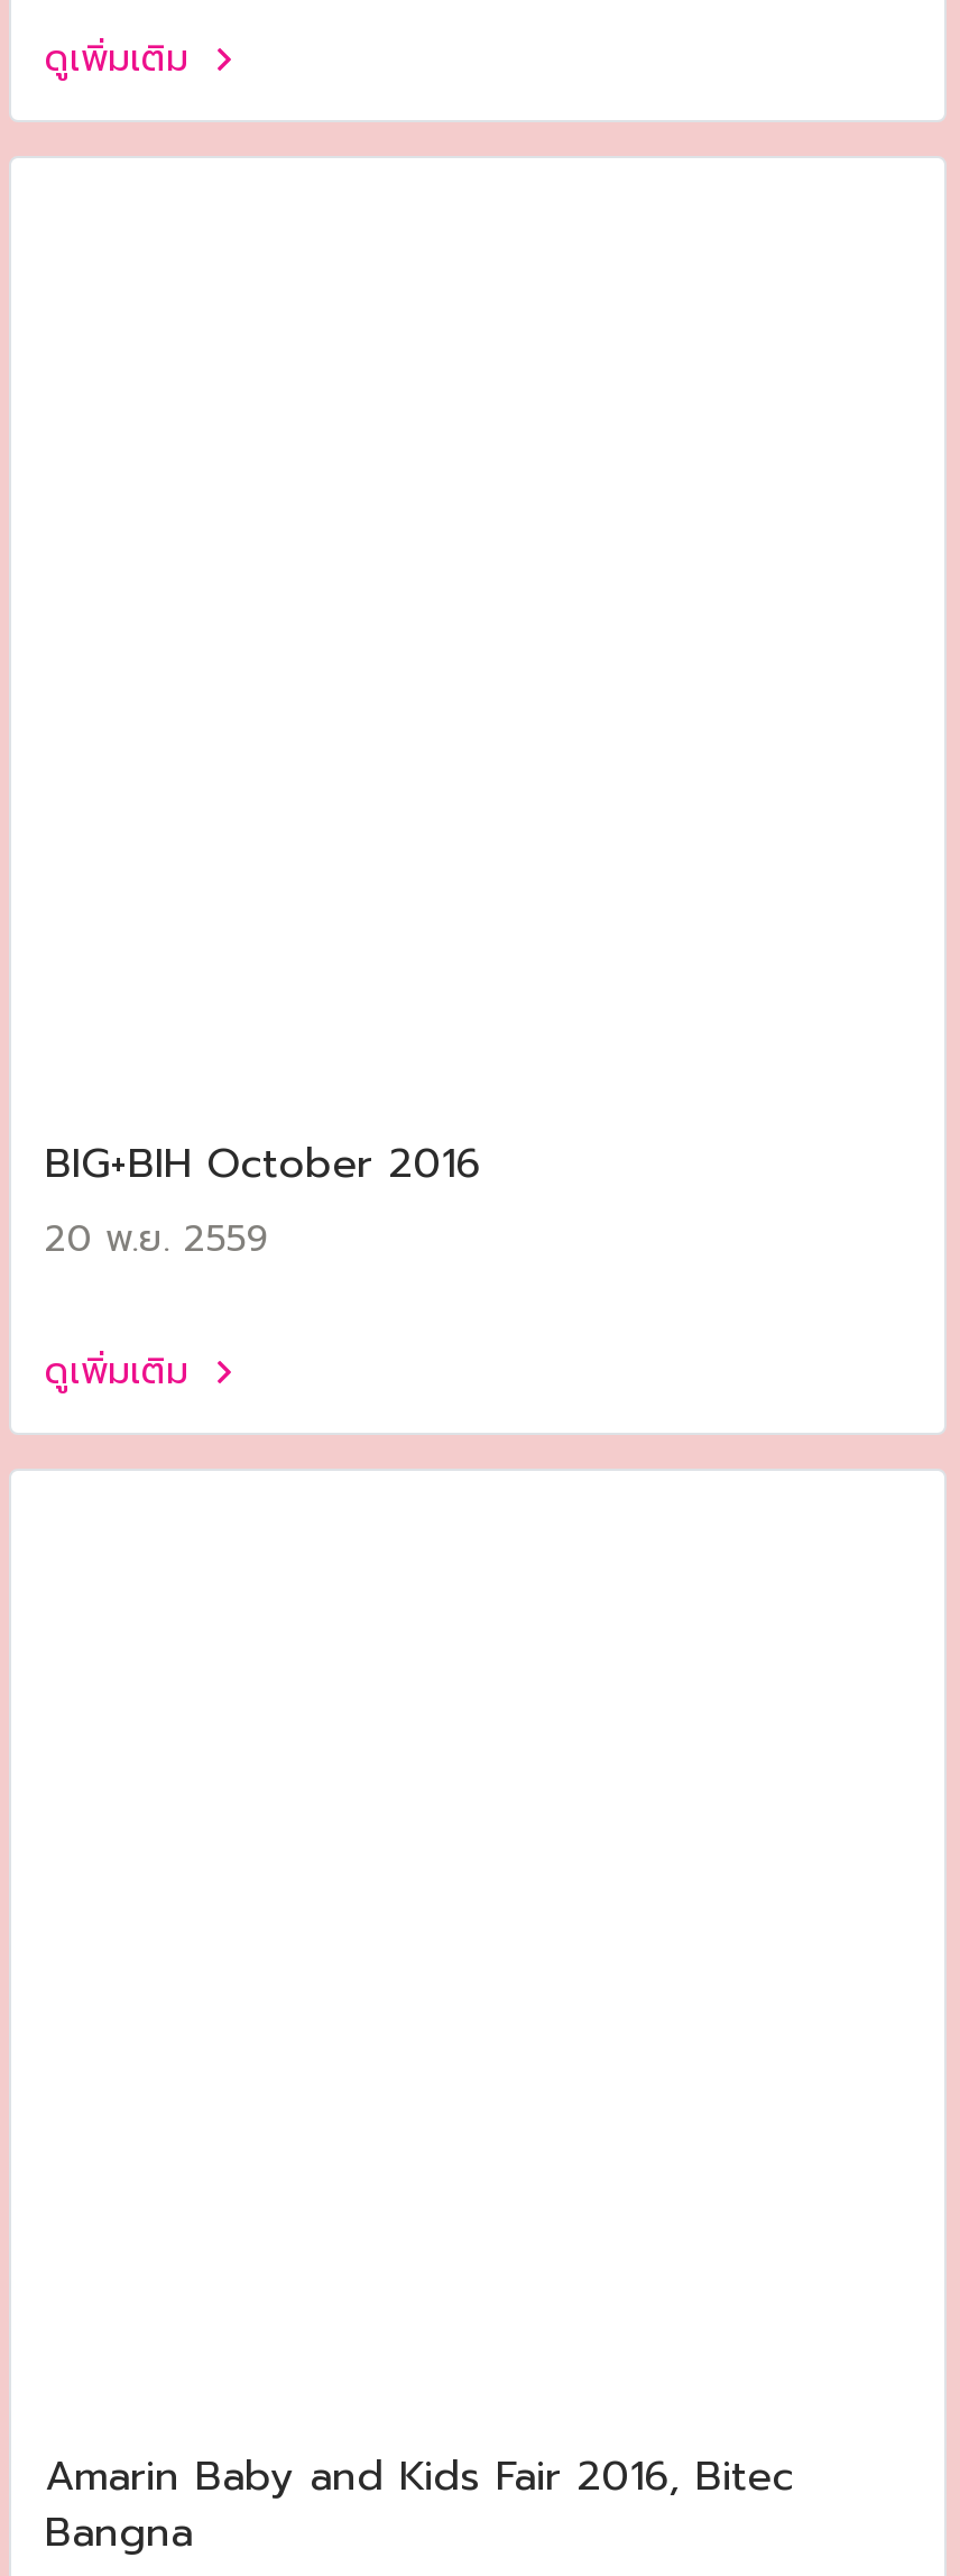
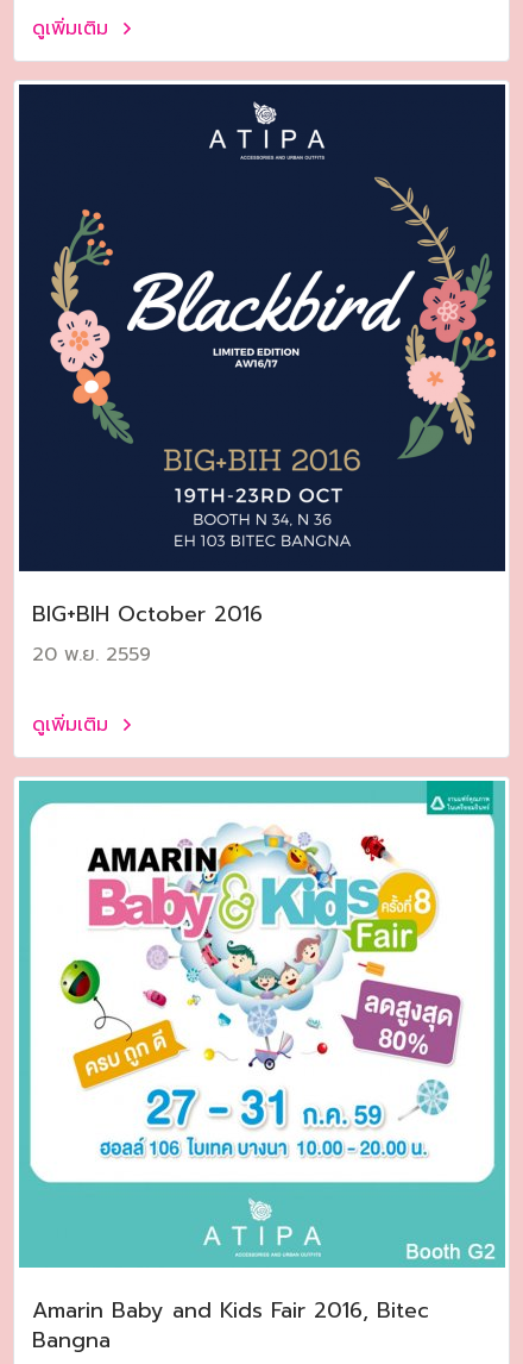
none -> [18,83,506,572] [image]
none -> [18,780,506,1269] [image]

